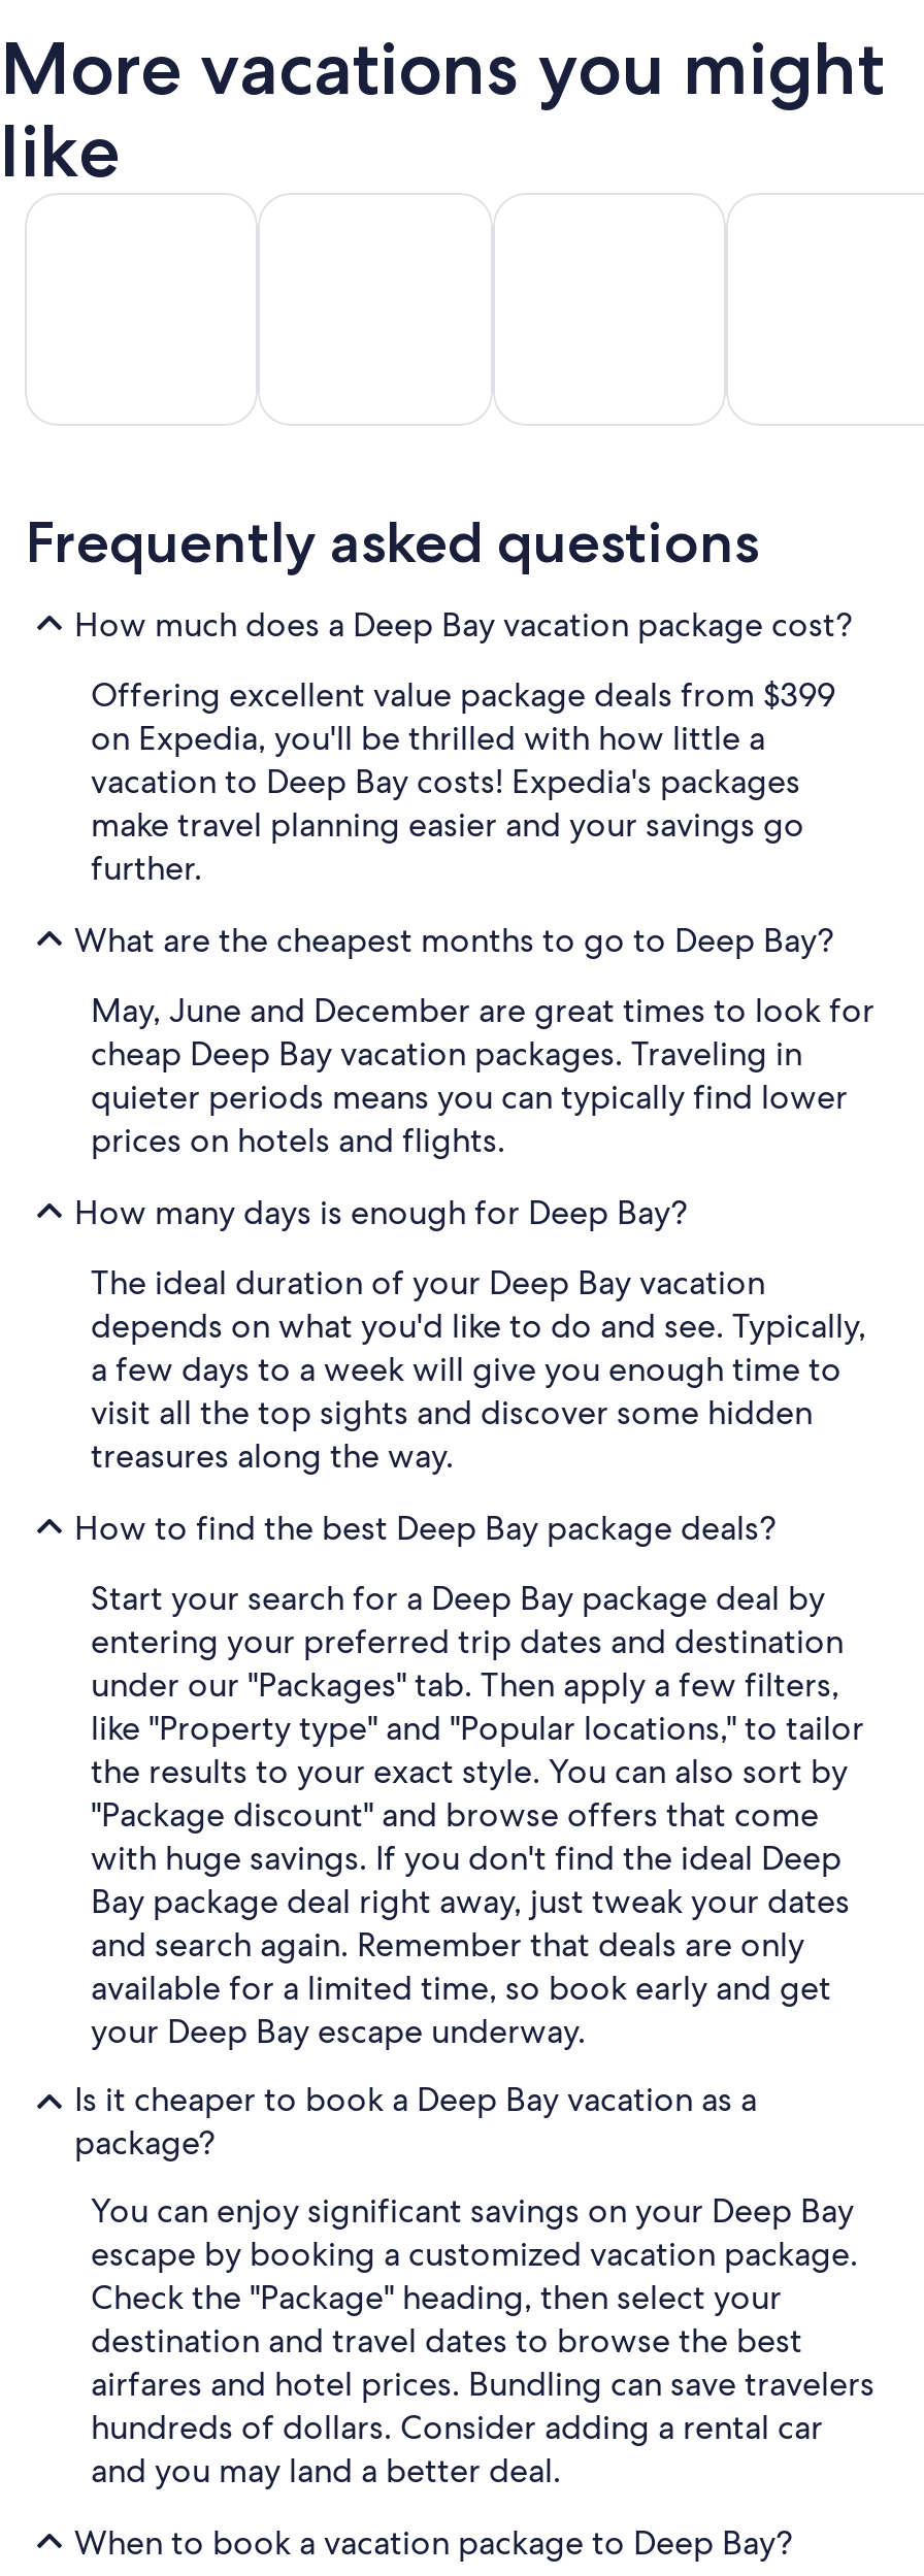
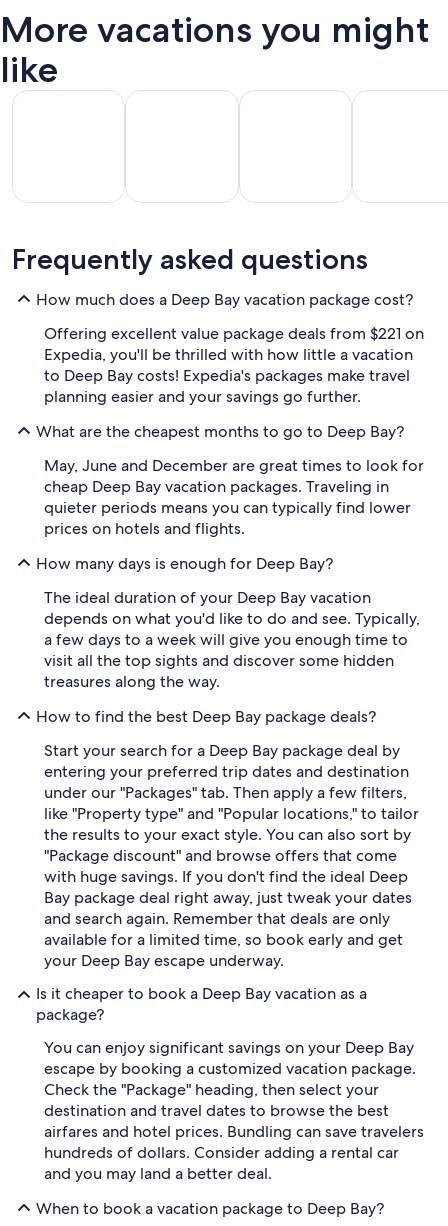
[91,674,835,891] Offering excellent value package deals from $399 | on Expedia, you'll be thrilled with how little a | vacation to Deep Bay costs! Expedia's packages | make travel planning easier and your savings go | further. -> [44,323,424,407] Offering excellent value package deals from $221 on | Expedia, you'll be thrilled with how little a vacation | to Deep Bay costs! Expedia's packages make travel | planning easier and your savings go further.

